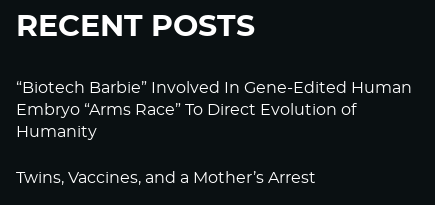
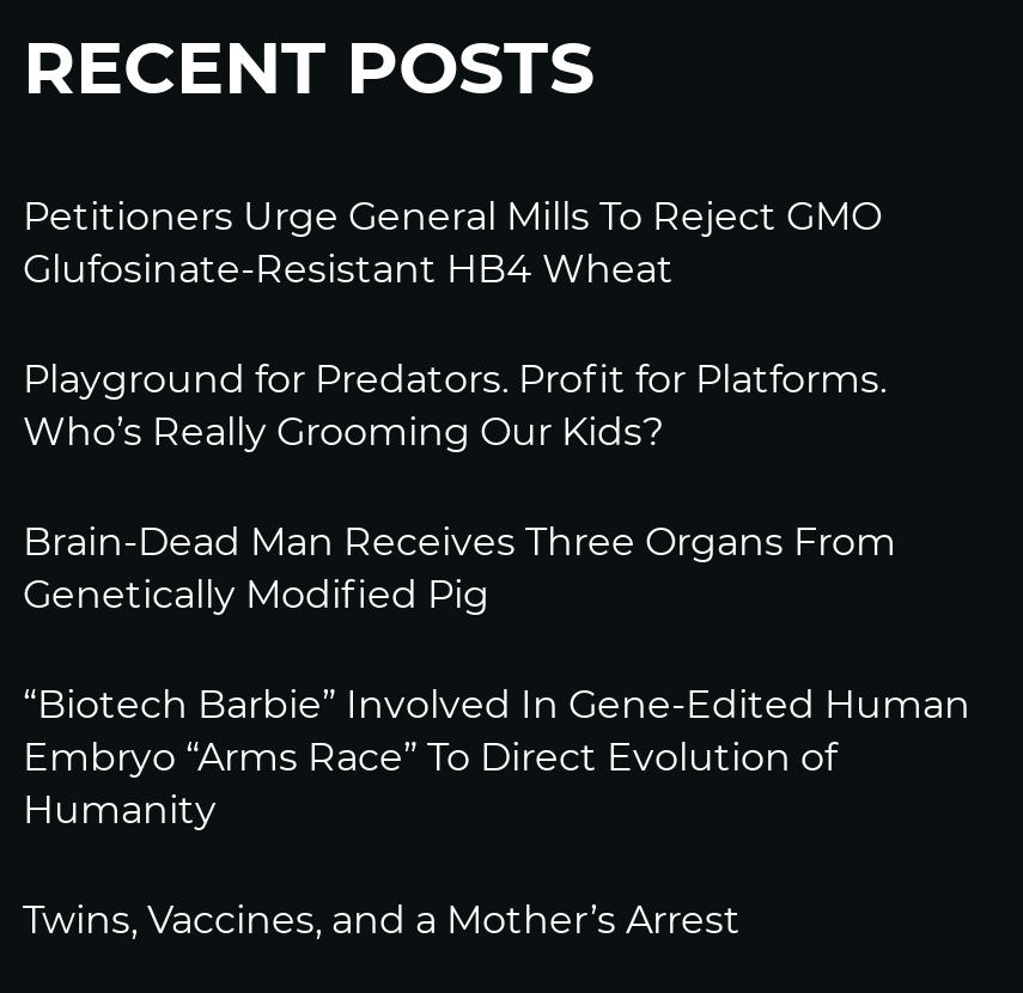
none -> [23,199,896,615] Petitioners Urge General Mills To Reject GMO | Glufosinate-Resistant HB4 Wheat | Playground for Predators. Profit for Platforms. | Who’s Really Grooming Our Kids? | Brain-Dead Man Receives Three Organs From | Genetically Modified Pig

